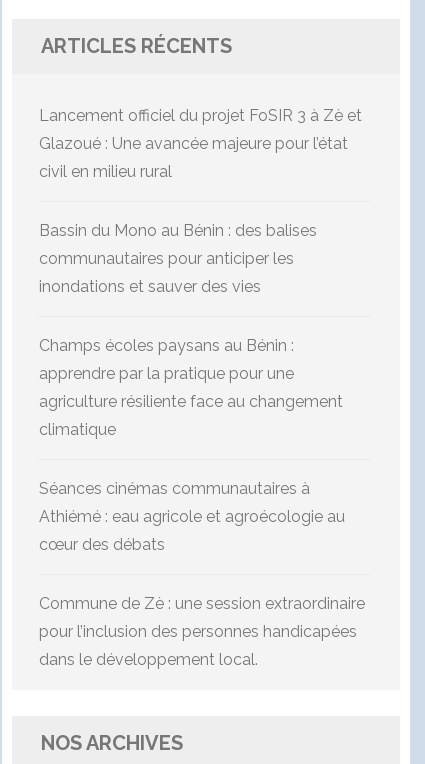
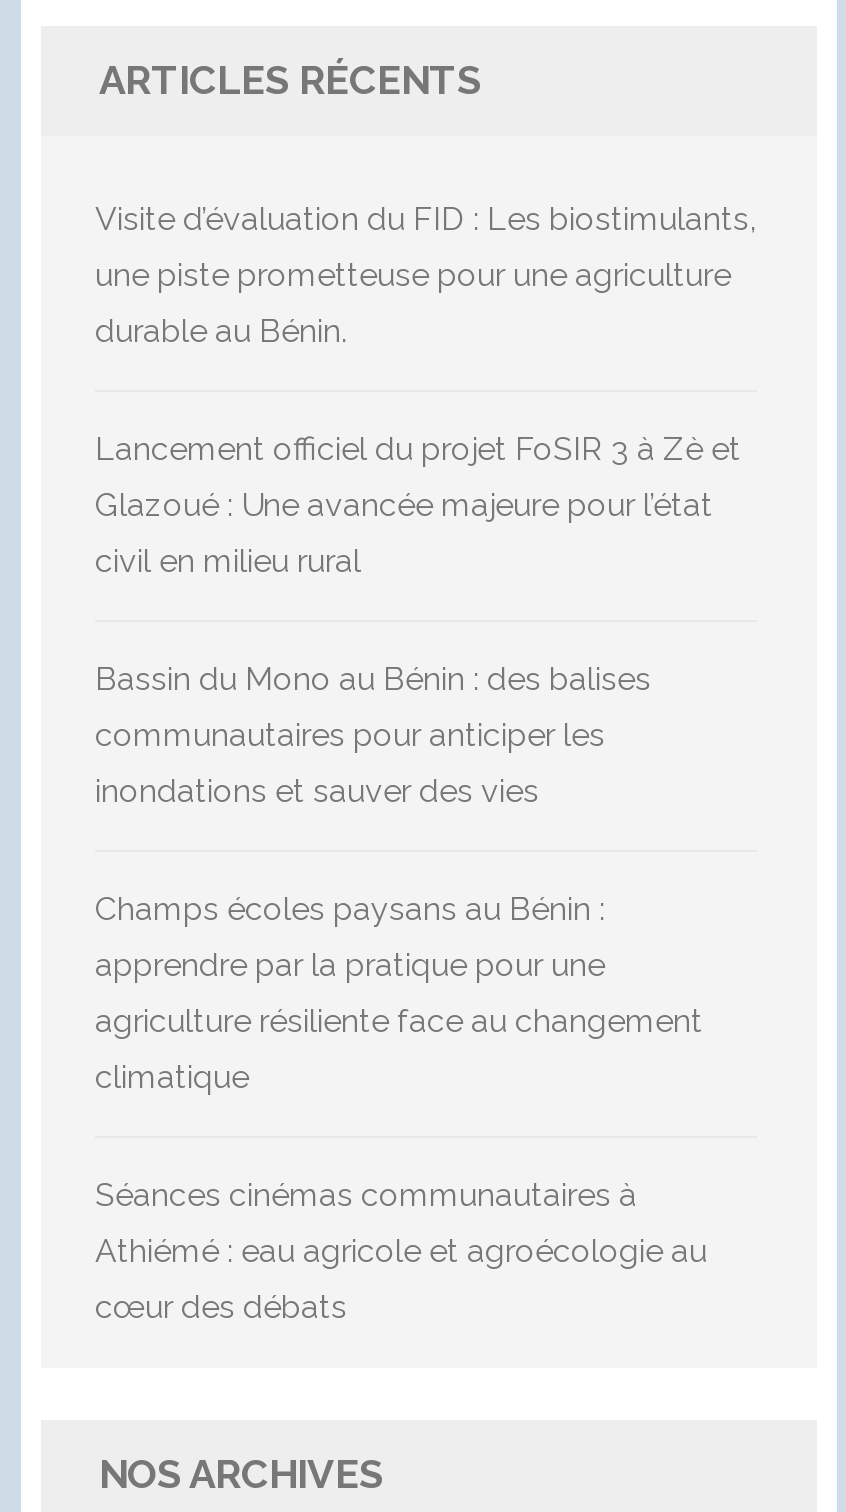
none -> [95,200,755,350] Visite d’évaluation du FID : Les biostimulants, | une piste prometteuse pour une agriculture | durable au Bénin.
moved [39,106,362,554] -> [95,430,741,1326]: Lancement officiel du projet FoSIR 3 à Zè et | Glazoué : Une avancée majeure pour l’état | civil en milieu rural | ... | Athiémé : eau agricole et agroécologie au | cœur des débats
[39,594,365,669] Commune de Zè : une session extraordinaire | pour l’inclusion des personnes handicapées | dans le développement local. -> none

